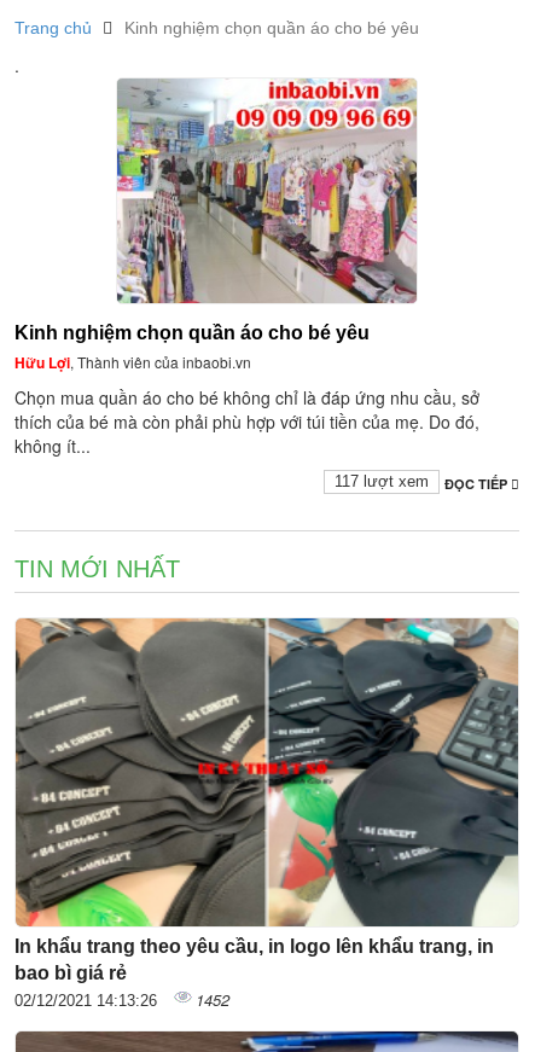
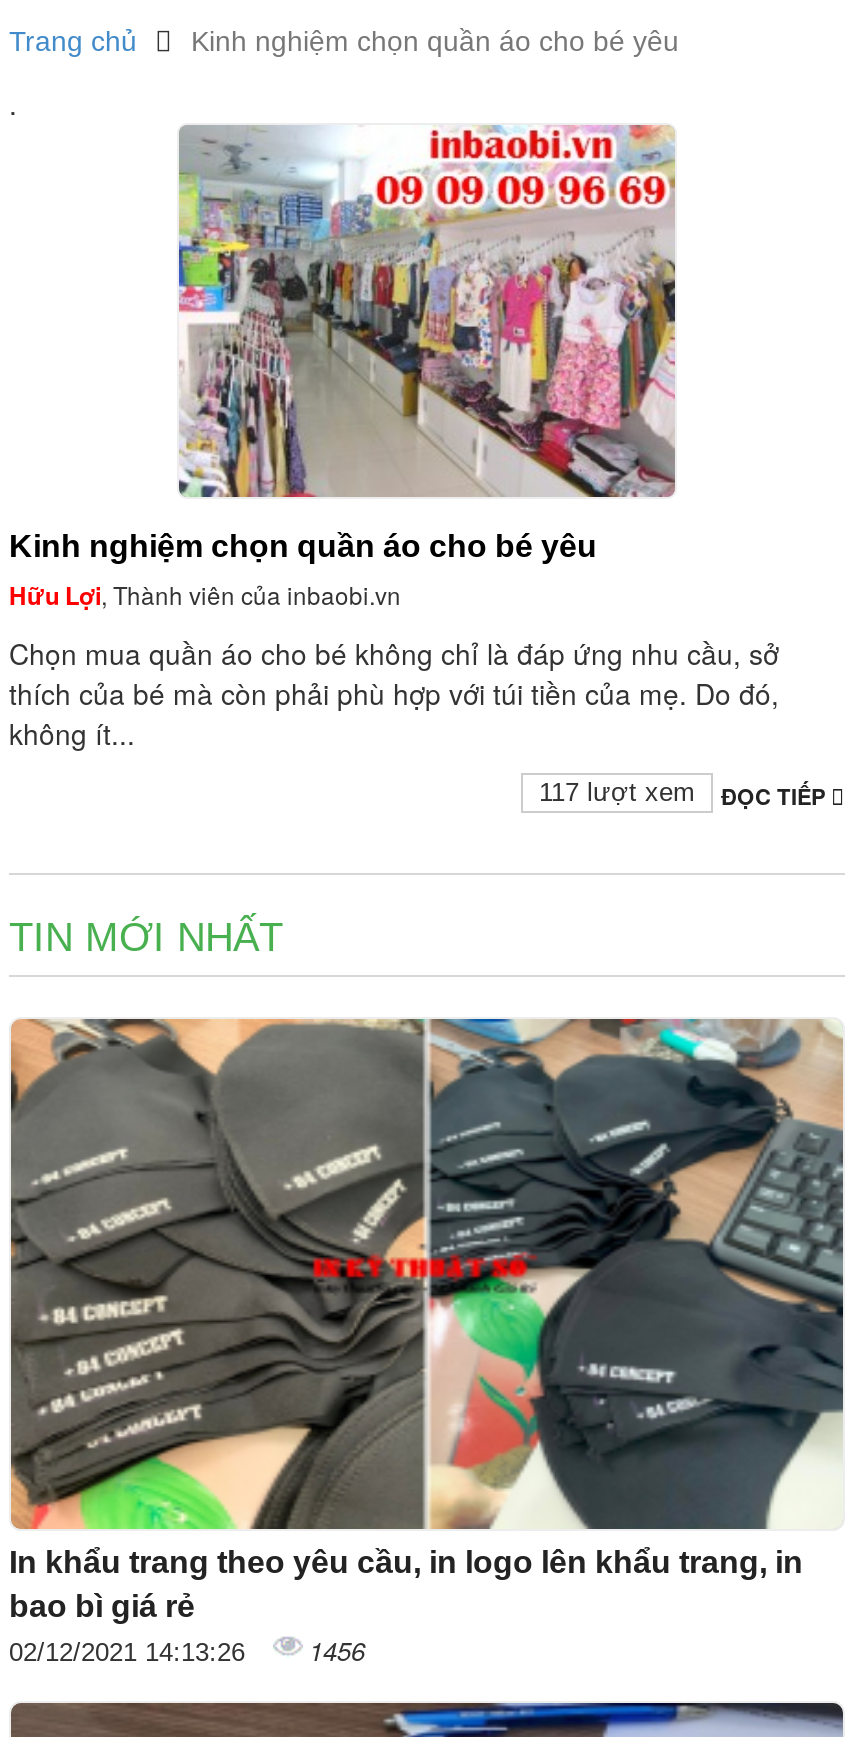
[196,988,229,1011] 1452 -> [309,1631,365,1669] 1456

